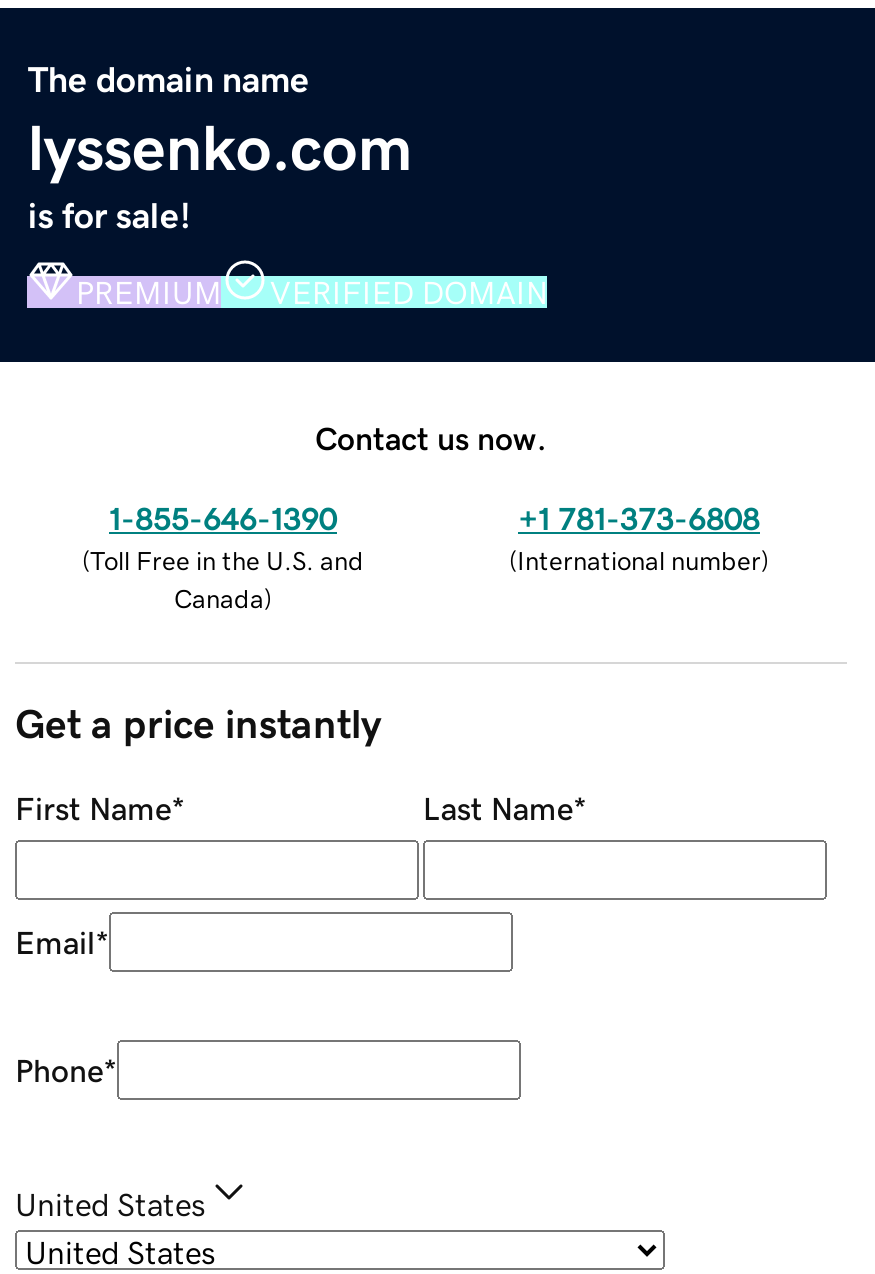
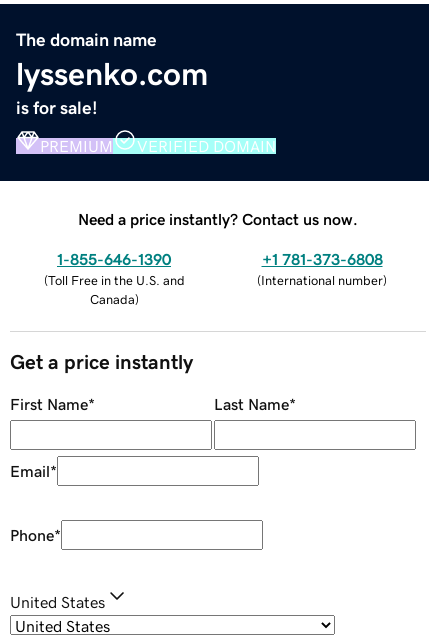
[315,421,547,453] Contact us now. -> [78,211,358,227] Need a price instantly? Contact us now.

